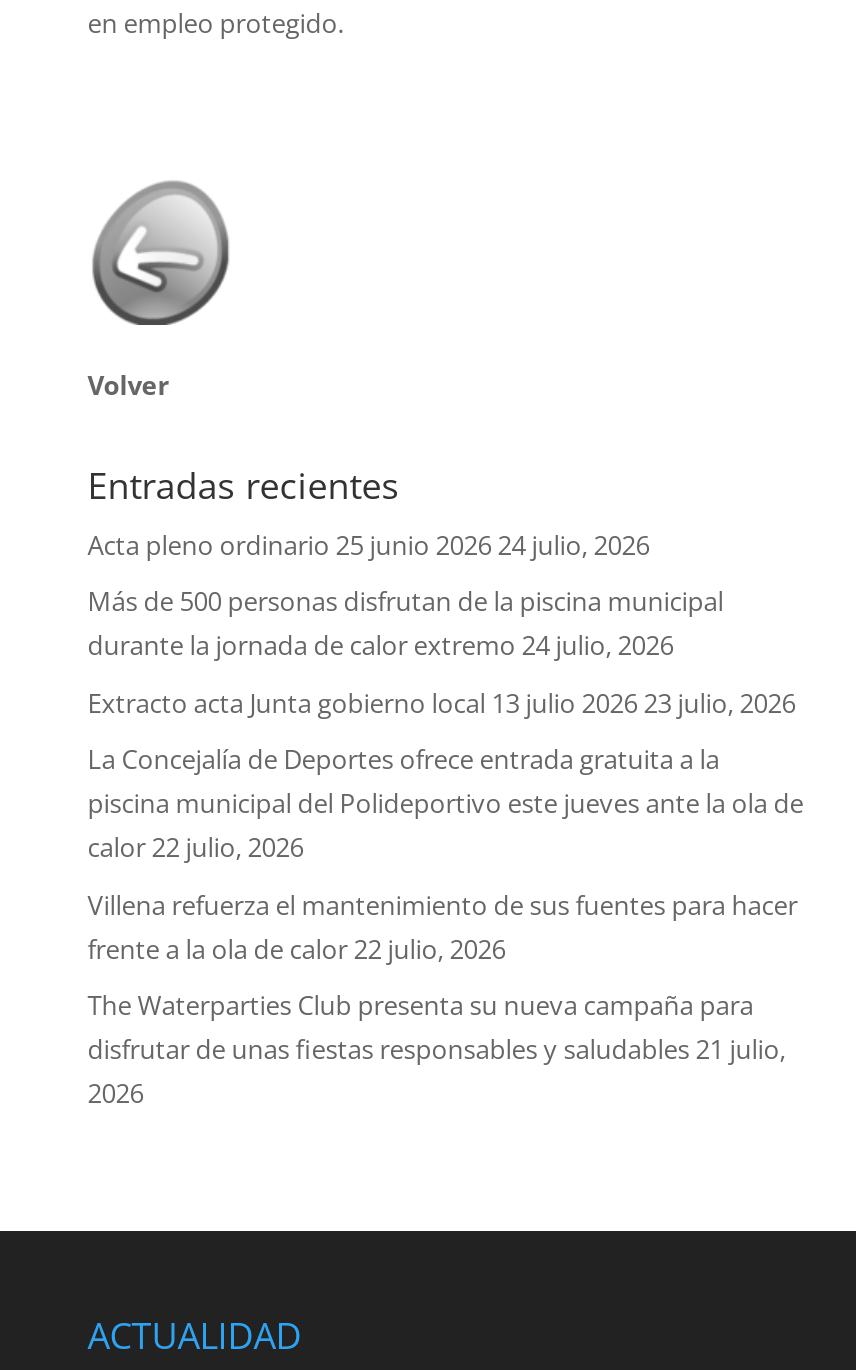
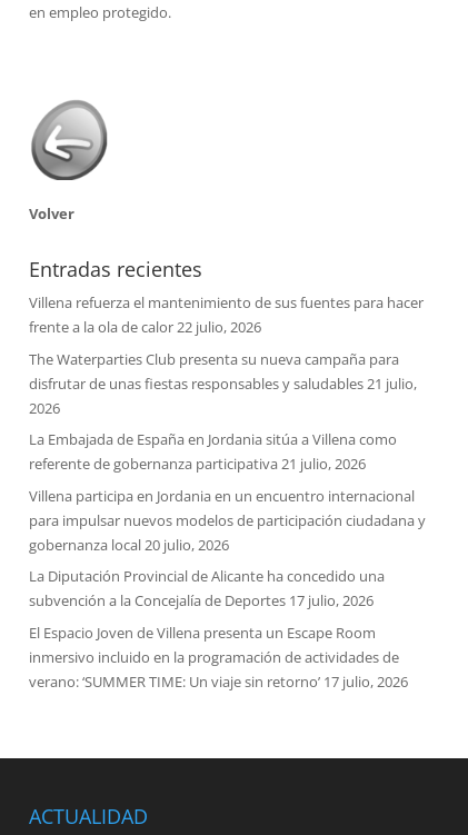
[88,527,804,866] Acta pleno ordinario 25 junio 2026 24 julio, 2026 | Más de 500 personas disfrutan de la piscina municipal | durante la jornada de calor extremo 24 julio, 2026 | Extracto acta Junta gobierno local 13 julio 2026 23 julio, 2026 | La Concejalía de Deportes ofrece entrada gratuita a la | piscina municipal del Polideportivo este jueves ante la ola de | calor 22 julio, 2026 -> none
moved [88,887,798,1112] -> [29,293,423,418]: Villena refuerza el mantenimiento de sus fuentes para hacer | frente a la ola de calor 22 julio, 2026 | The Waterparties Club presenta su nueva campaña para | disfrutar de unas fiestas responsables y saludables 21 julio, | 2026
none -> [29,430,426,691] La Embajada de España en Jordania sitúa a Villena como | referente de gobernanza participativa 21 julio, 2026 | Villena participa en Jordania en un encuentro internacional | para impulsar nuevos modelos de participación ciudadana y | gobernanza local 20 julio, 2026 | La Diputación Provincial de Alicante ha concedido una | subvención a la Concejalía de Deportes 17 julio, 2026 | El Espacio Joven de Villena presenta un Escape Room | inmersivo incluido en la programación de actividades de | verano: ‘SUMMER TIME: Un viaje sin retorno’ 17 julio, 2026

